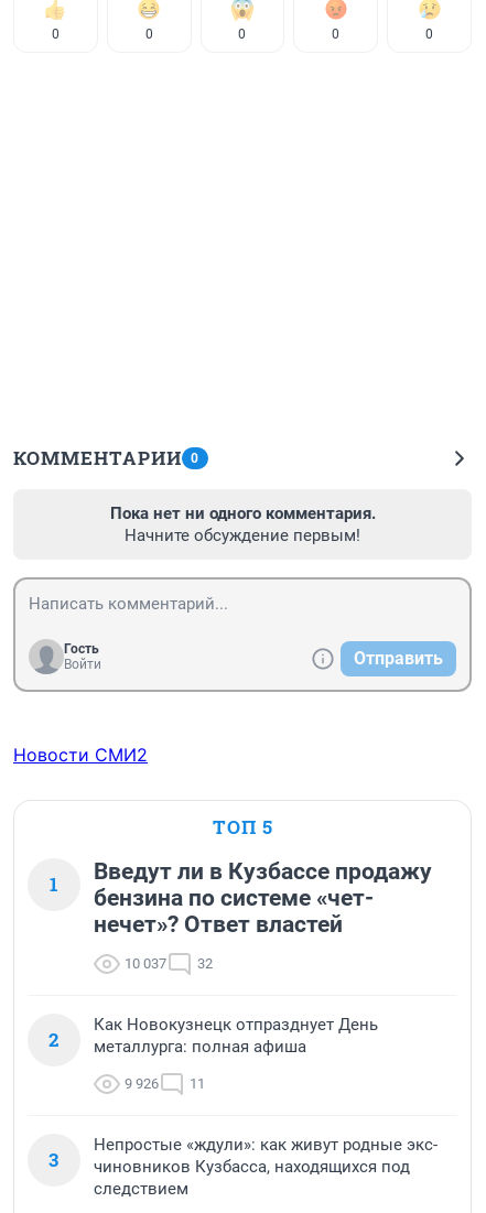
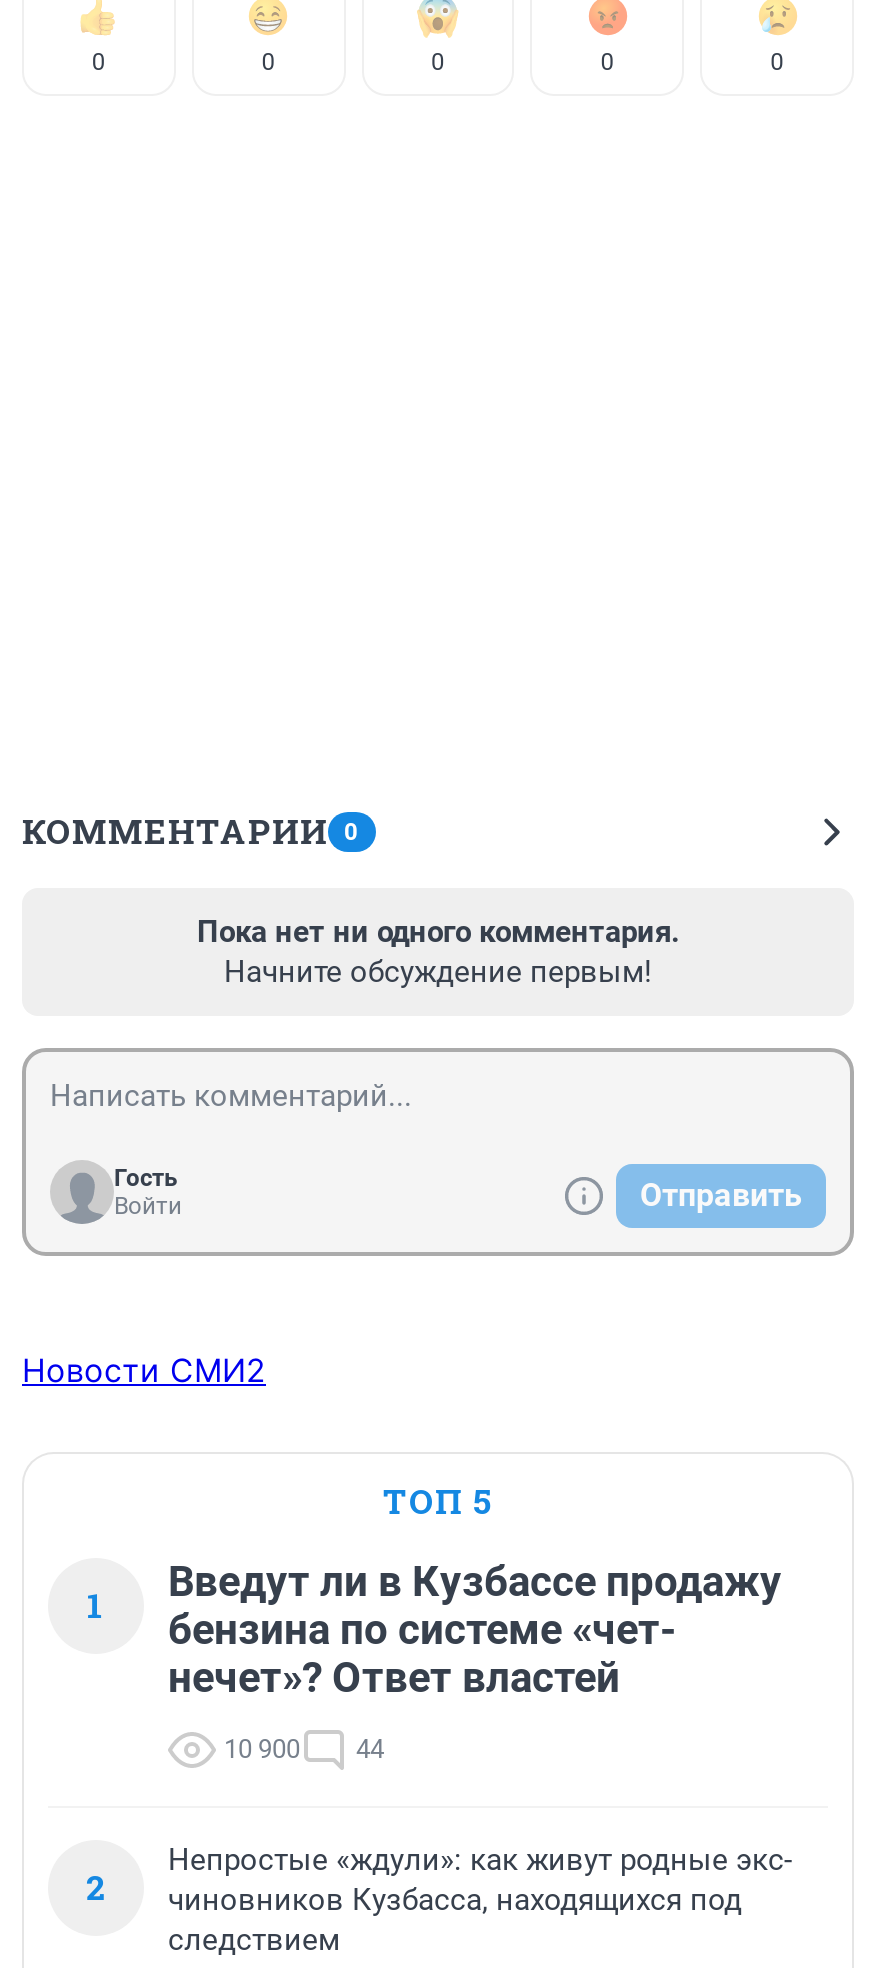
[125,955,166,972] 10 037 -> [224,1734,300,1764] 10 900
[197,955,213,972] 32 -> [356,1734,384,1764] 44
[48,1015,378,1172] Как Новокузнецк отпразднует День | металлурга: полная афиша | 9 926 | 11 | 3 -> none

